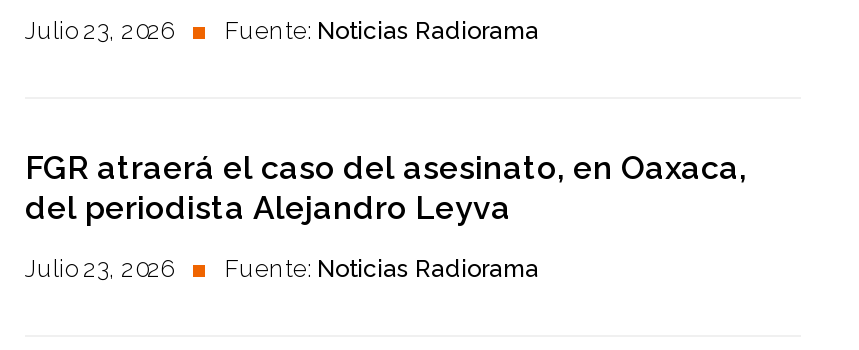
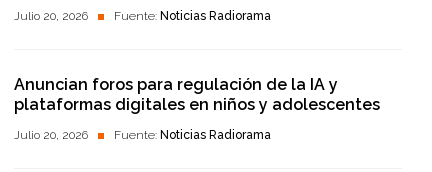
[25,17,539,45] Julio 23, 2026 Fuente: Noticias Radiorama -> [14,9,271,23] Julio 20, 2026 Fuente: Noticias Radiorama
[25,149,747,227] FGR atraerá el caso del asesinato, en Oaxaca, | del periodista Alejandro Leyva -> [14,75,380,114] Anuncian foros para regulación de la IA y | plataformas digitales en niños y adolescentes
[25,255,539,283] Julio 23, 2026 Fuente: Noticias Radiorama -> [14,128,271,142] Julio 20, 2026 Fuente: Noticias Radiorama

